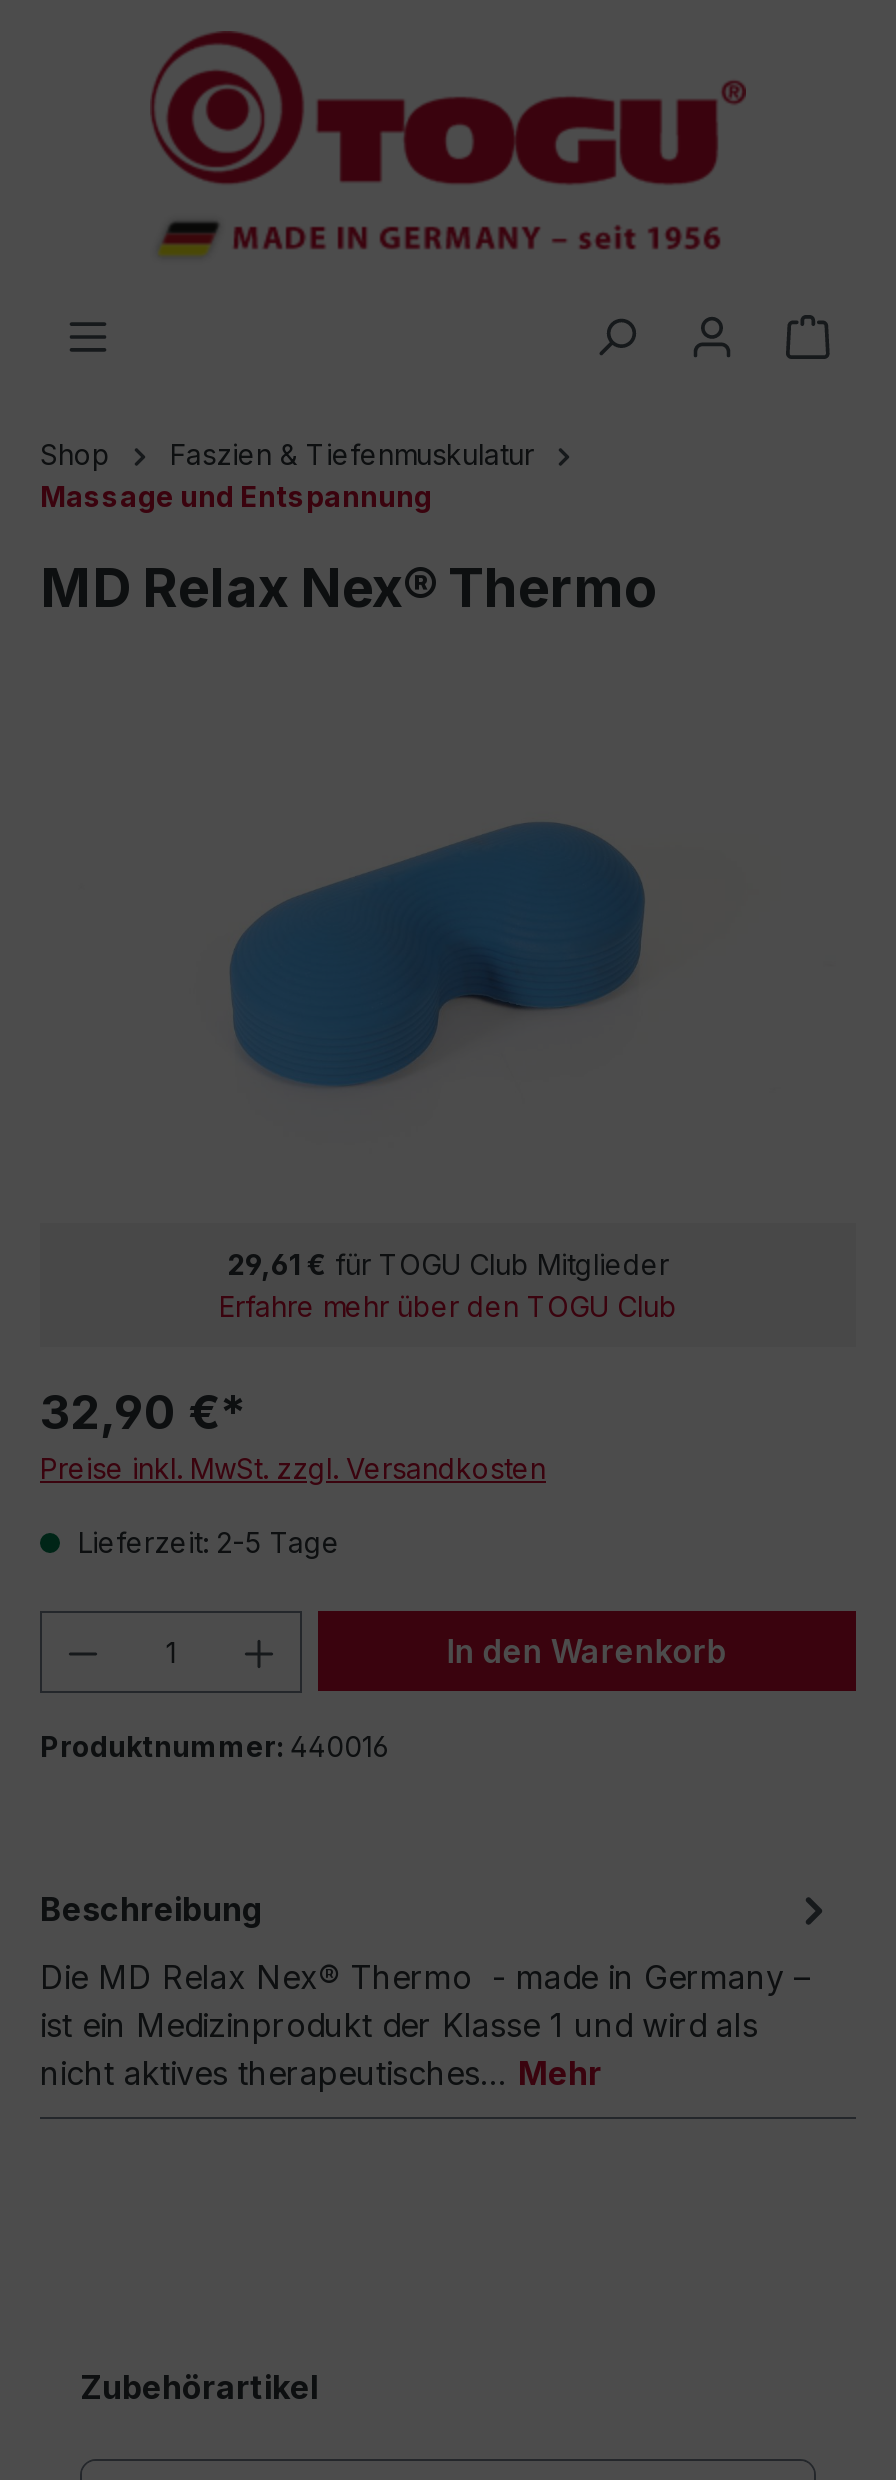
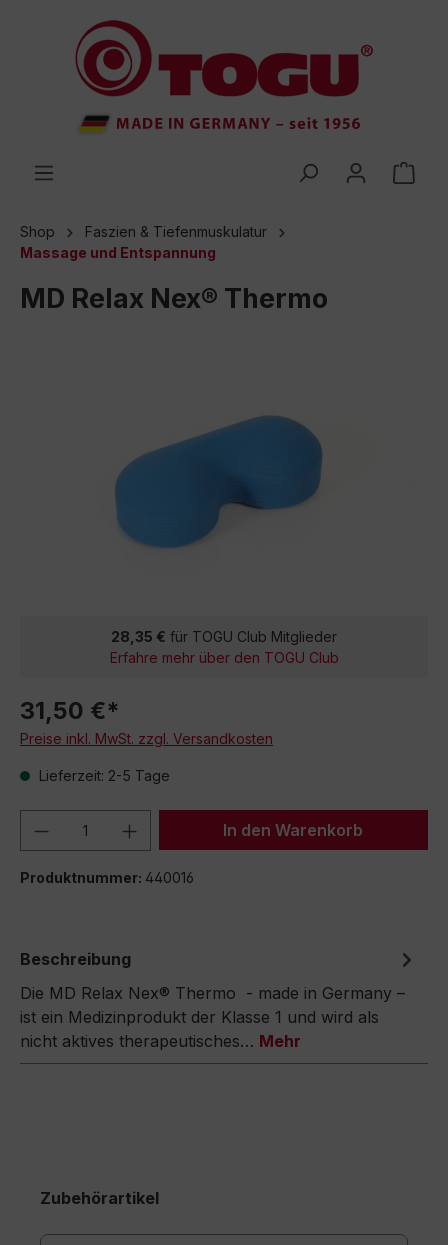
[227,1247,669,1281] 29,61 €für TOGU Club Mitglieder -> [111,628,337,645] 28,35 €für TOGU Club Mitglieder
[40,1383,248,1441] 32,90 €* -> [20,696,120,725] 31,50 €*

